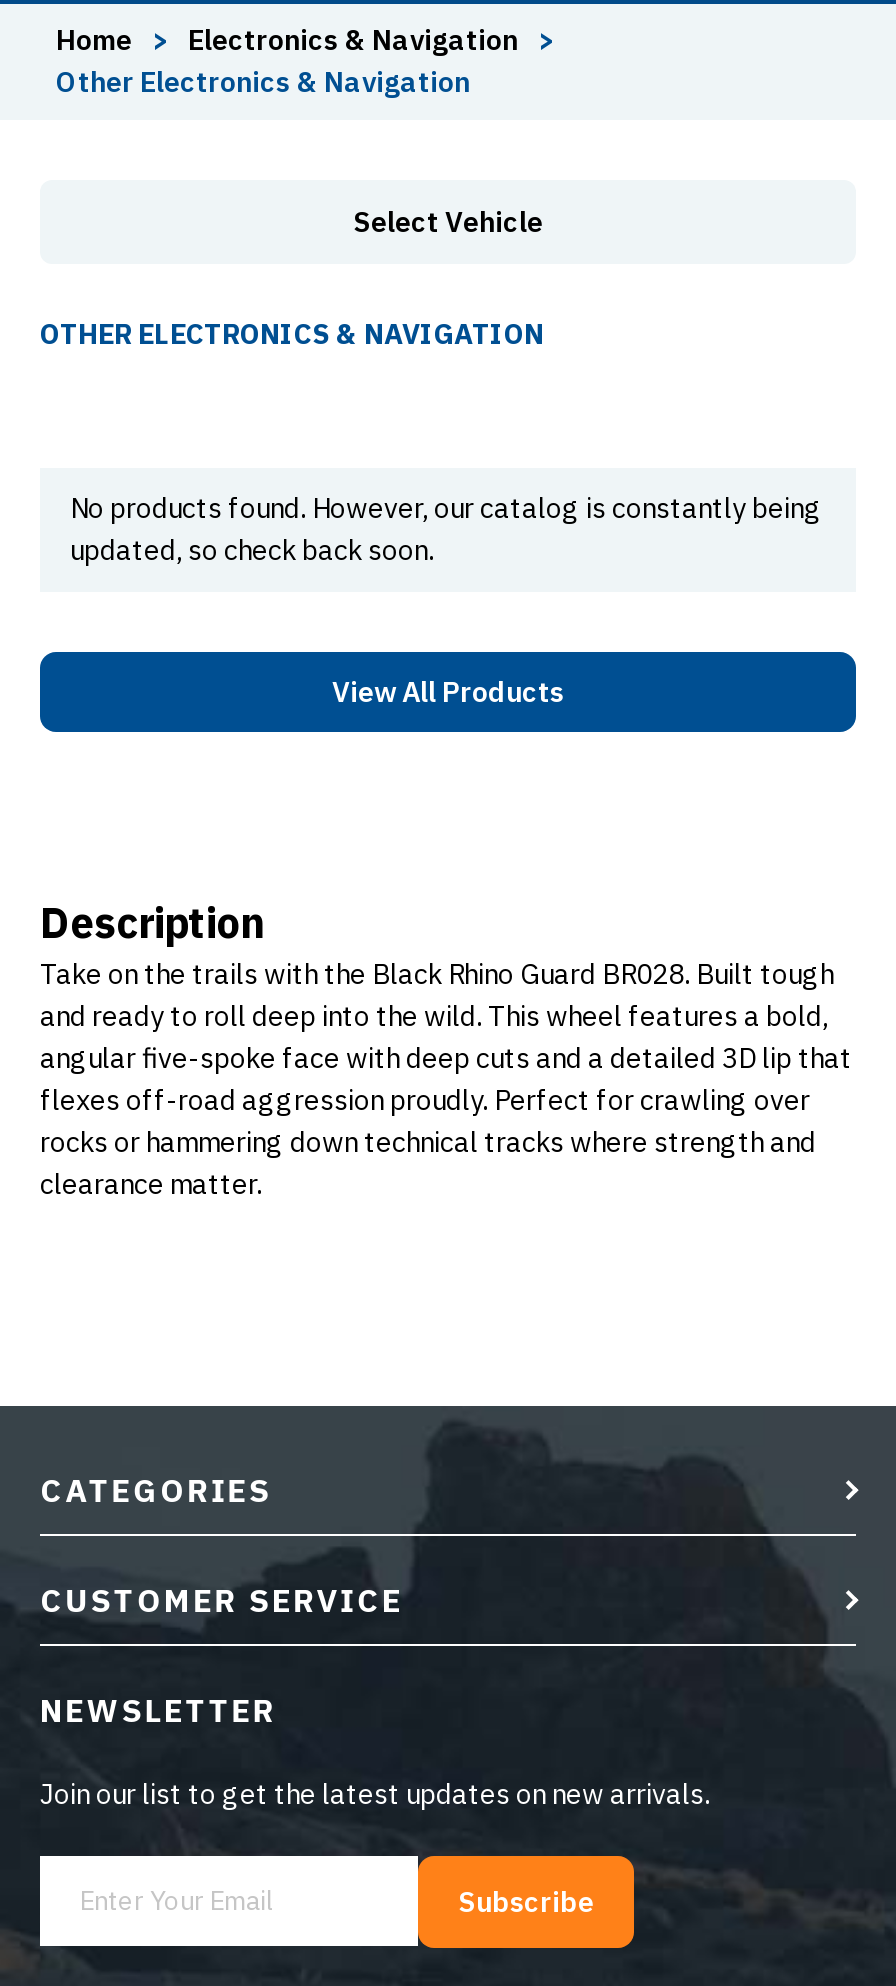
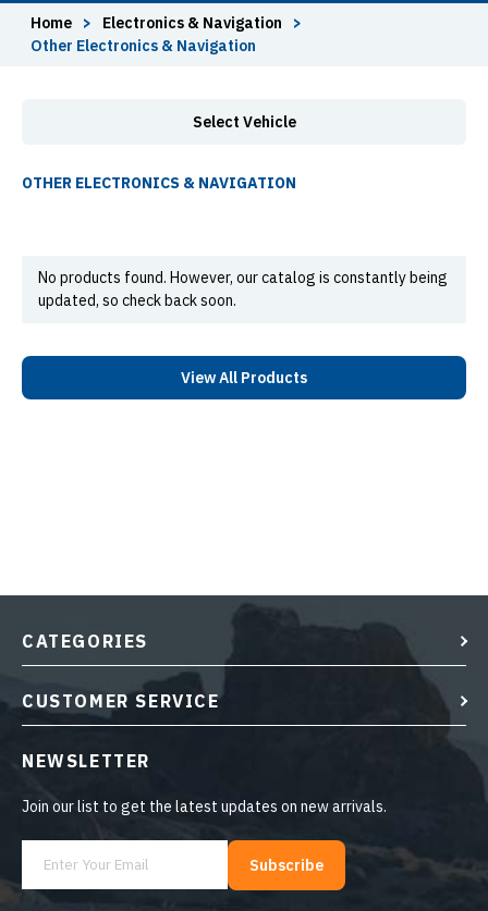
[40,894,852,1202] Description | Take on the trails with the Black Rhino Guard BR028. Built tough | and ready to roll deep into the wild. This wheel features a bold, | angular five-spoke face with deep cuts and a detailed 3D lip that | flexes off-road aggression proudly. Perfect for crawling over | rocks or hammering down technical tracks where strength and | clearance matter. -> none

